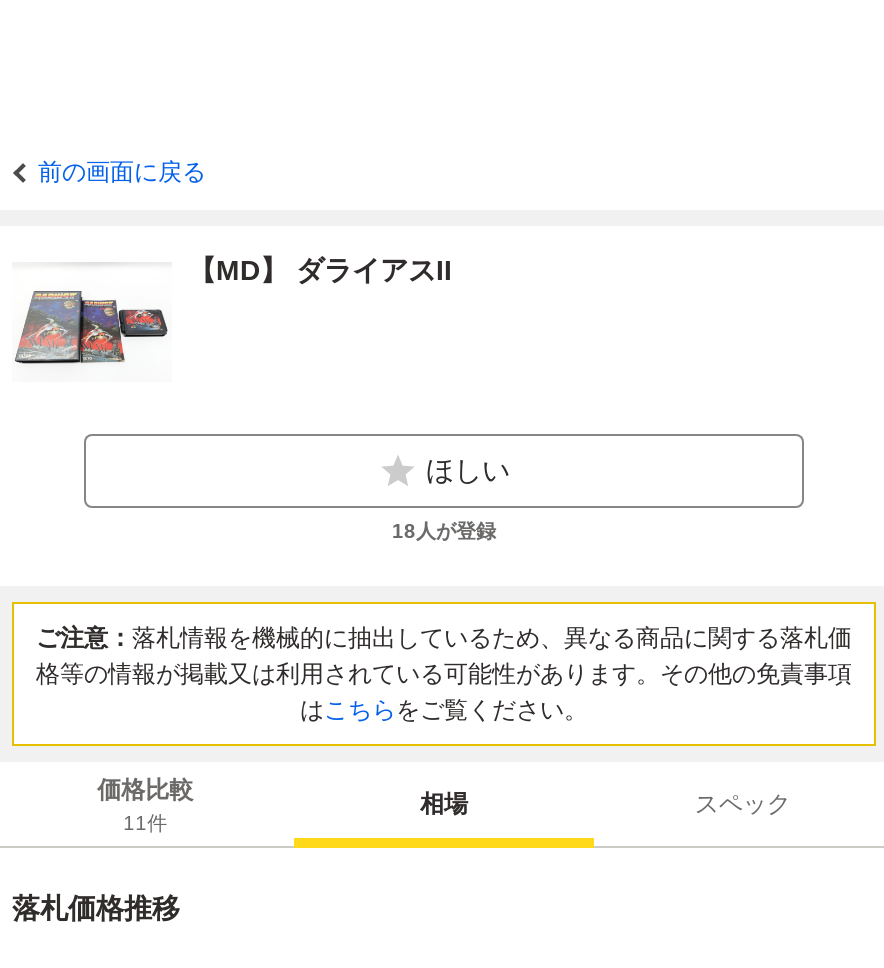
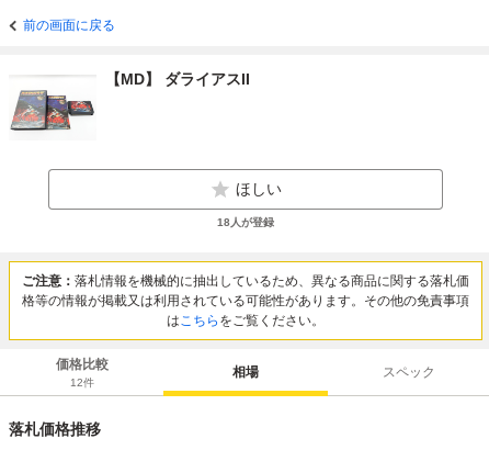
[123,811,167,833] 11件 -> [70,376,94,388] 12件

